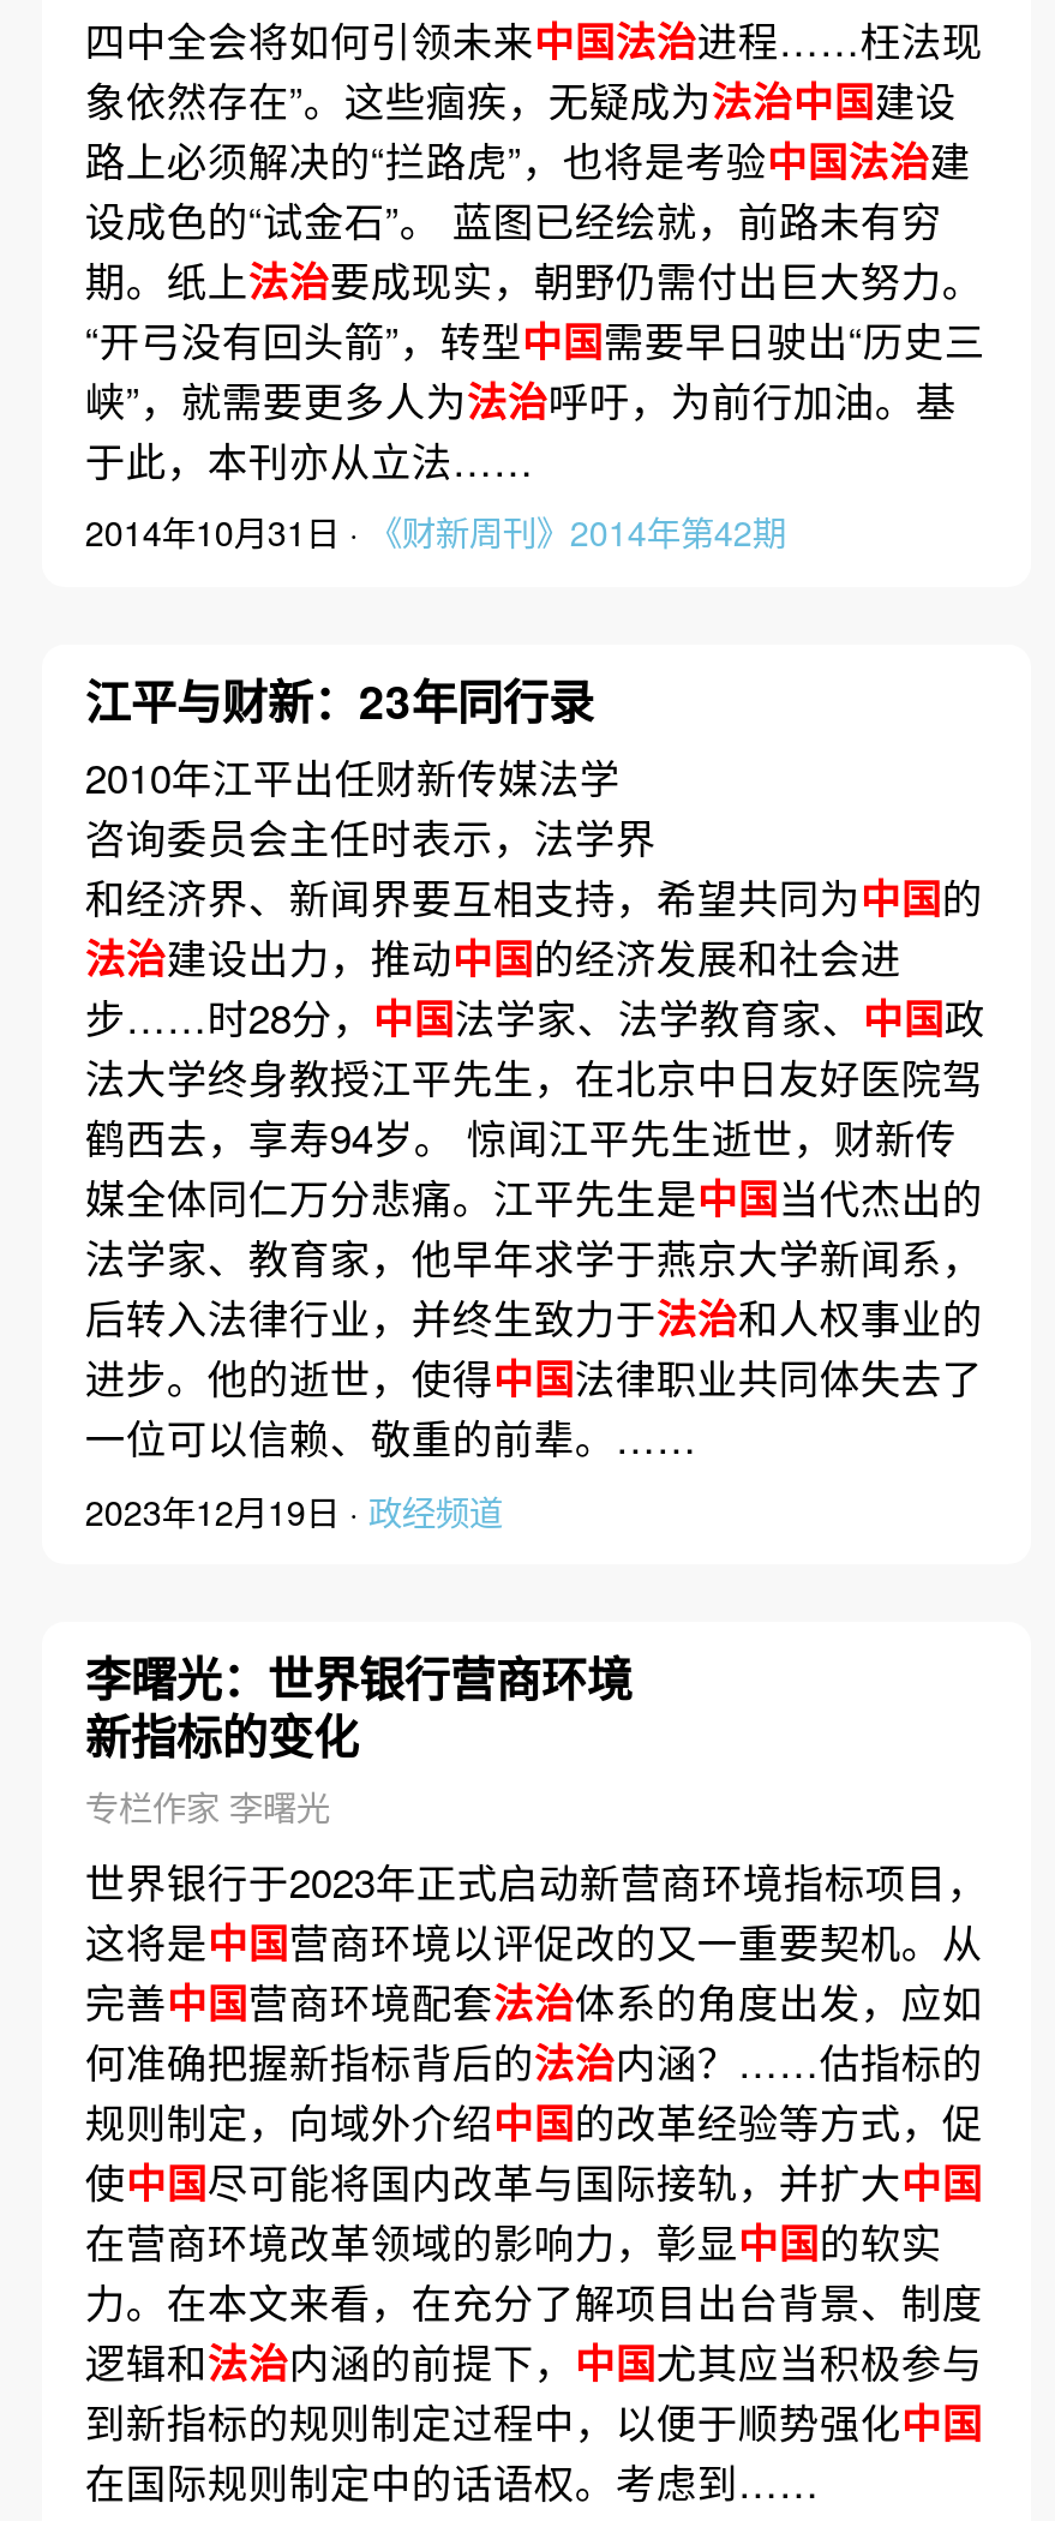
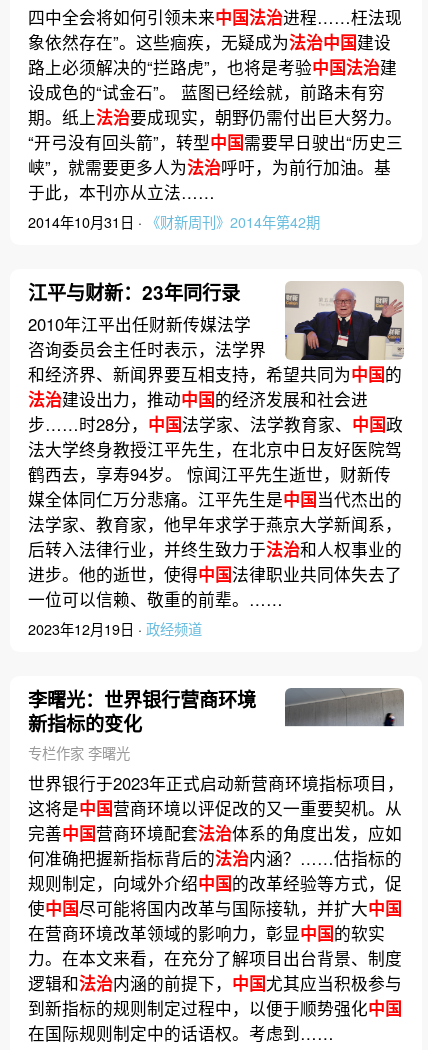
none -> [284,281,405,360] [image]
none -> [284,687,405,727] [image]

